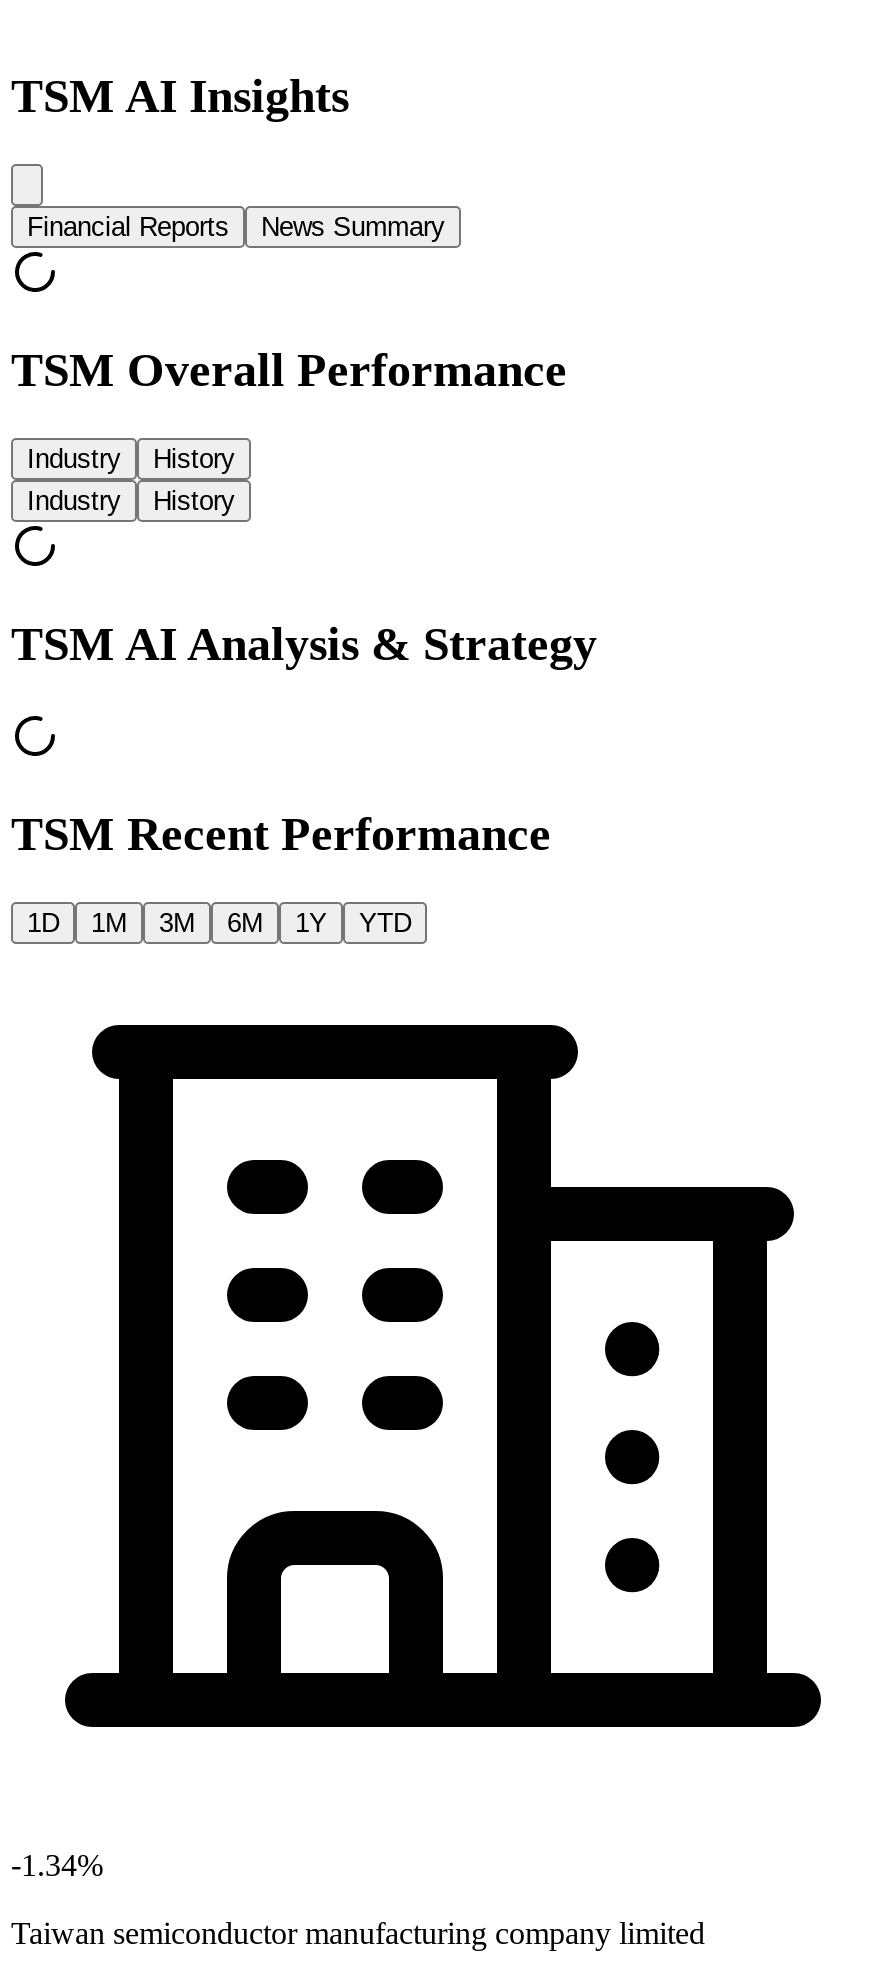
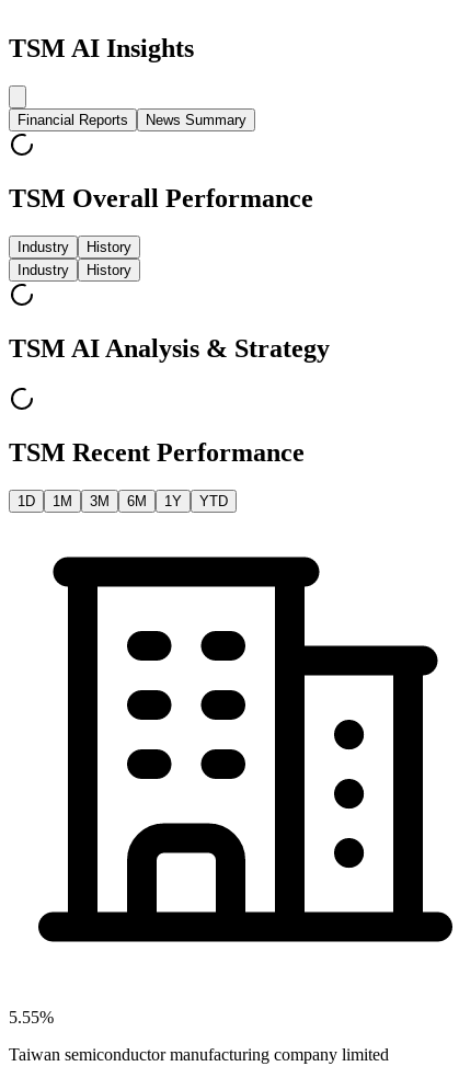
[11,1847,103,1881] -1.34% -> [9,1008,54,1026] 5.55%

